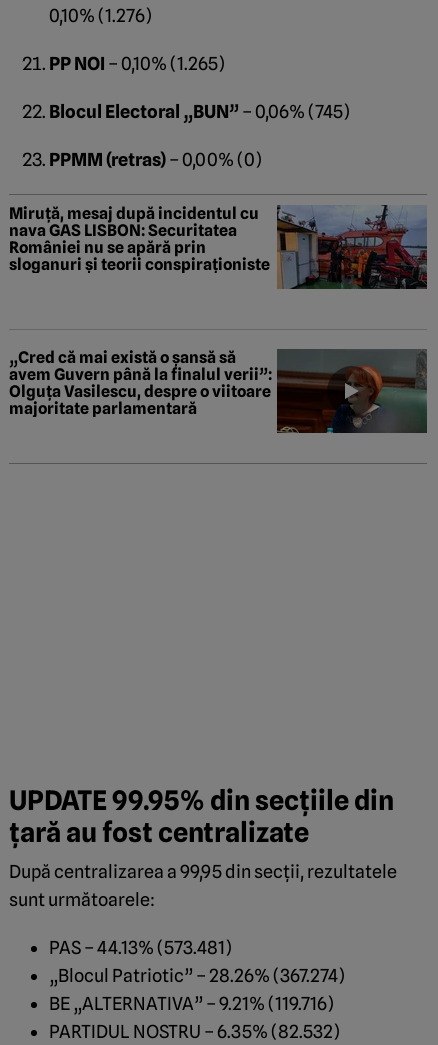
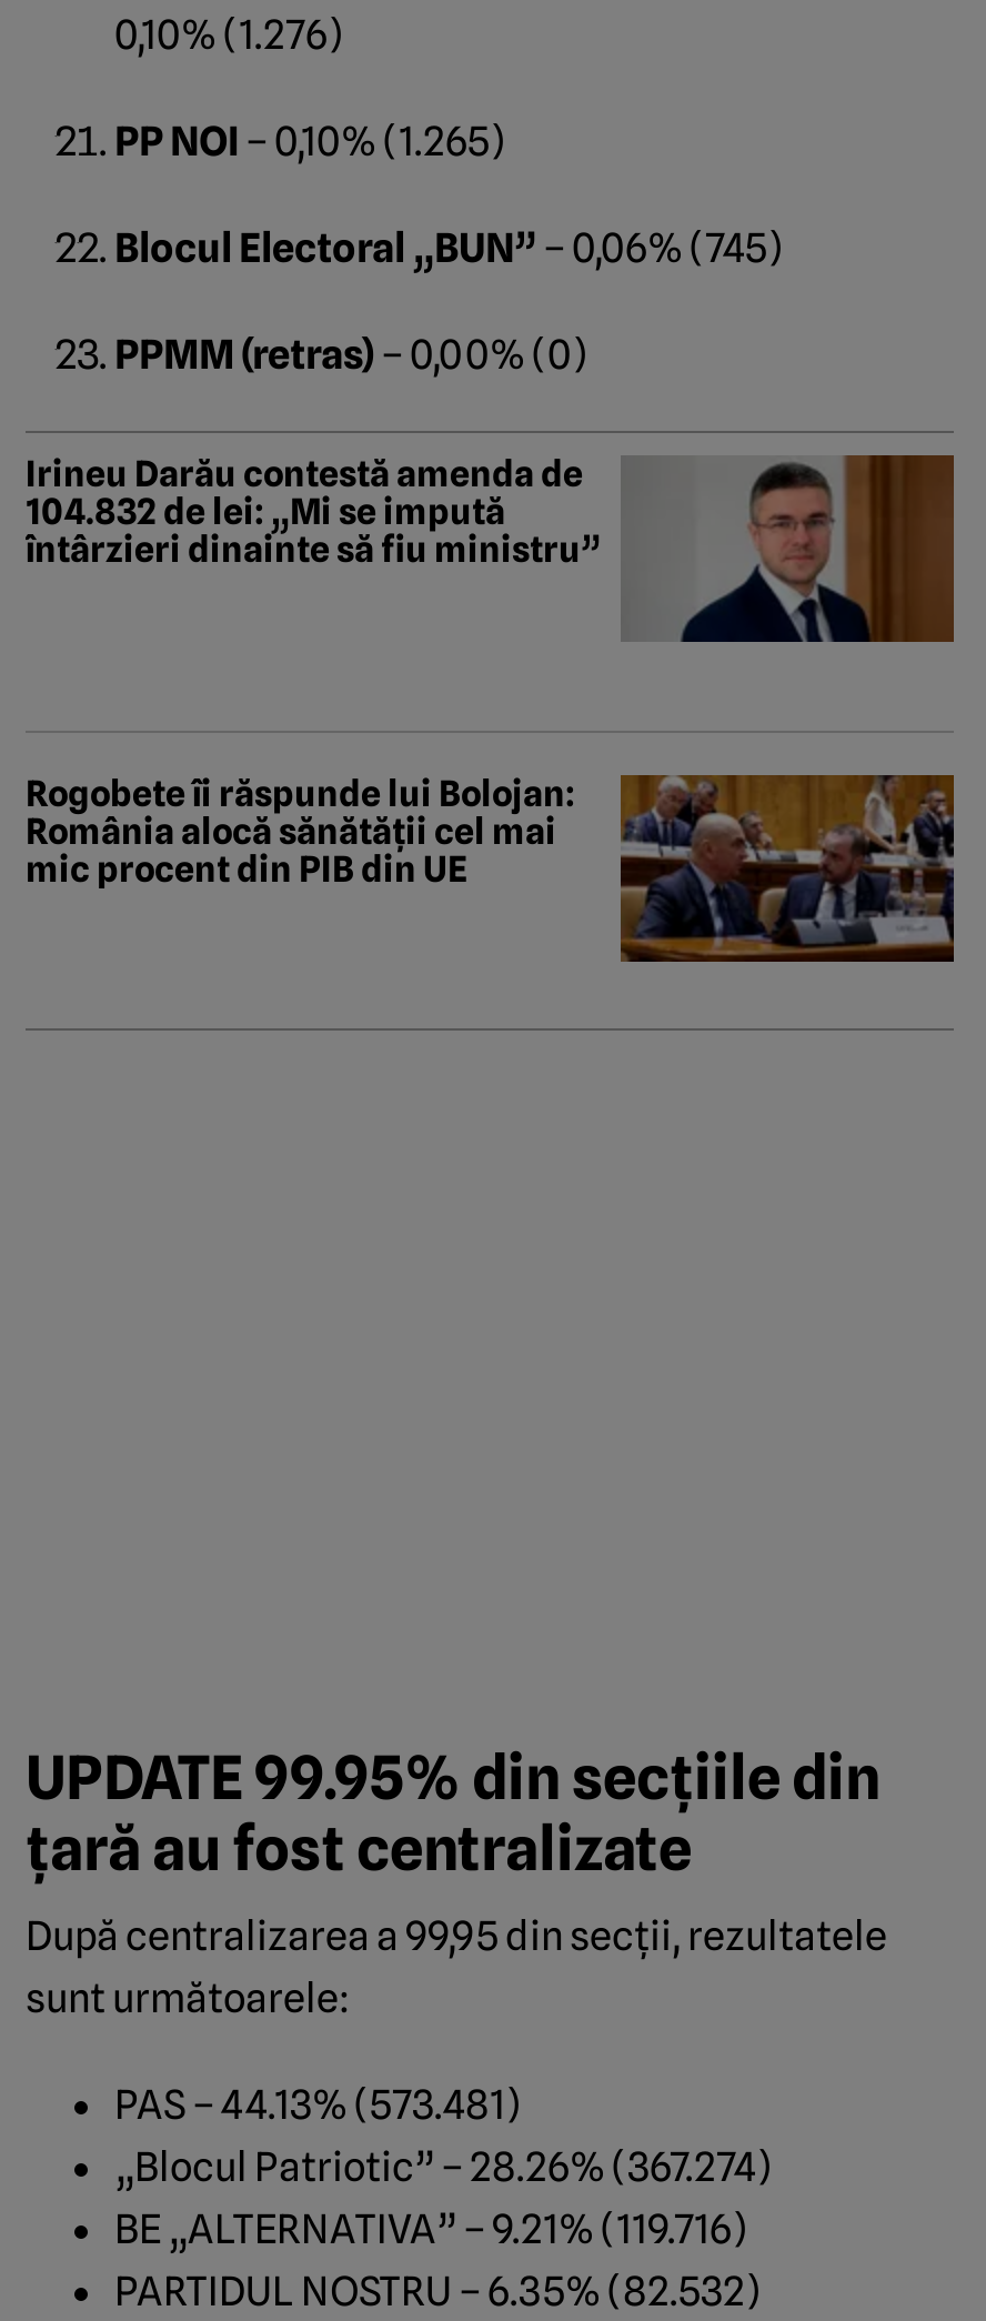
[9,204,428,290] [image] | Miruță, mesaj după incidentul cu | nava GAS LISBON: Securitatea | României nu se apără prin | sloganuri și teorii conspiraționiste -> [26,452,956,644] [image] | Irineu Darău contestă amenda de | 104.832 de lei: „Mi se impută | întârzieri dinainte să fiu ministru”
[9,348,428,434] [image] | „Cred că mai există o șansă să | avem Guvern până la finalul verii”: | Olguța Vasilescu, despre o viitoare | majoritate parlamentară -> [26,772,956,964] [image] | Rogobete îi răspunde lui Bolojan: | România alocă sănătății cel mai | mic procent din PIB din UE

